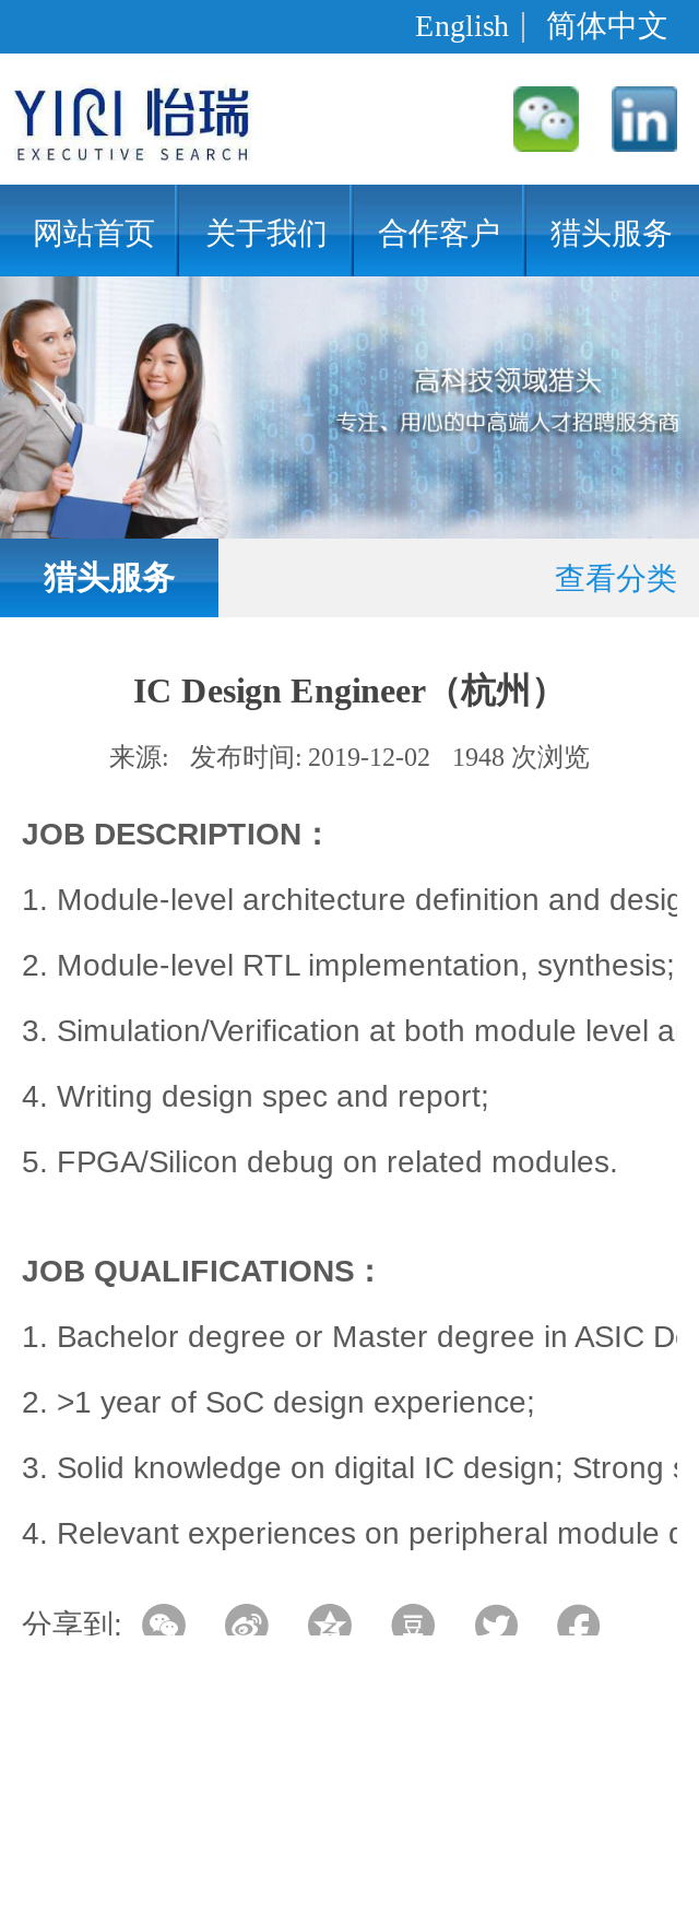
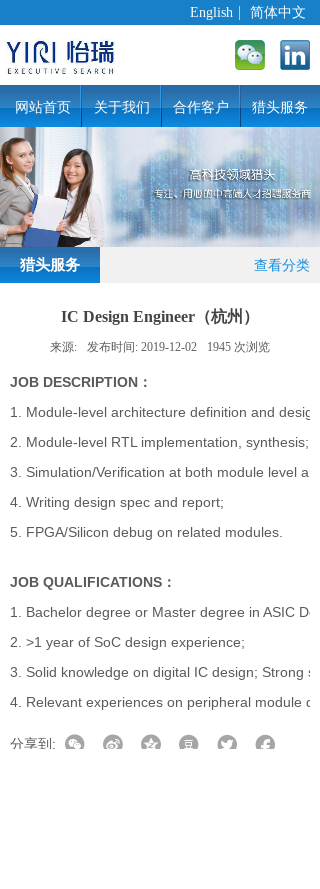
[109,742,590,772] 来源: 发布时间: 2019-12-02 1948次浏览 -> [50,340,270,354] 来源: 发布时间: 2019-12-02 1945次浏览

